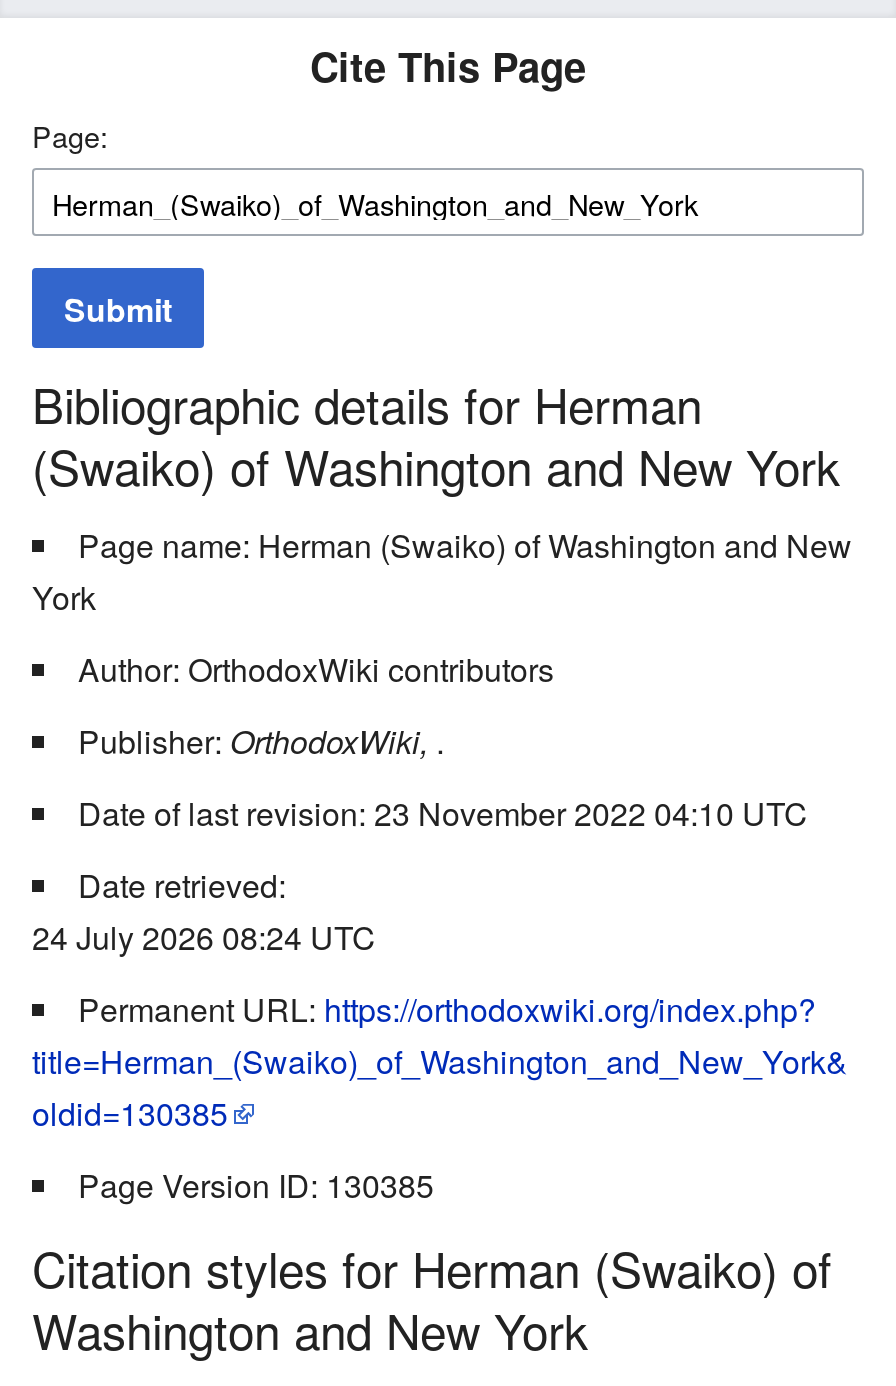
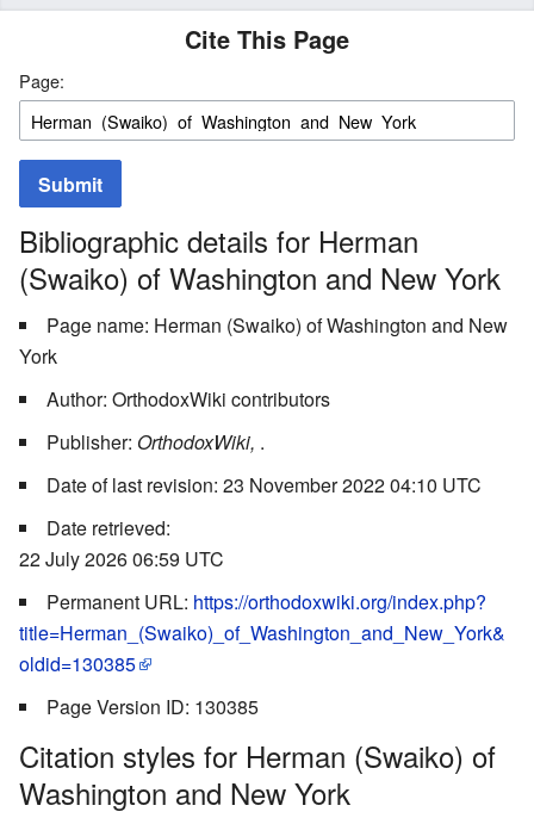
[32,914,376,960] 24 July 2026 08:24 UTC -> [19,545,224,572] 22 July 2026 06:59 UTC

